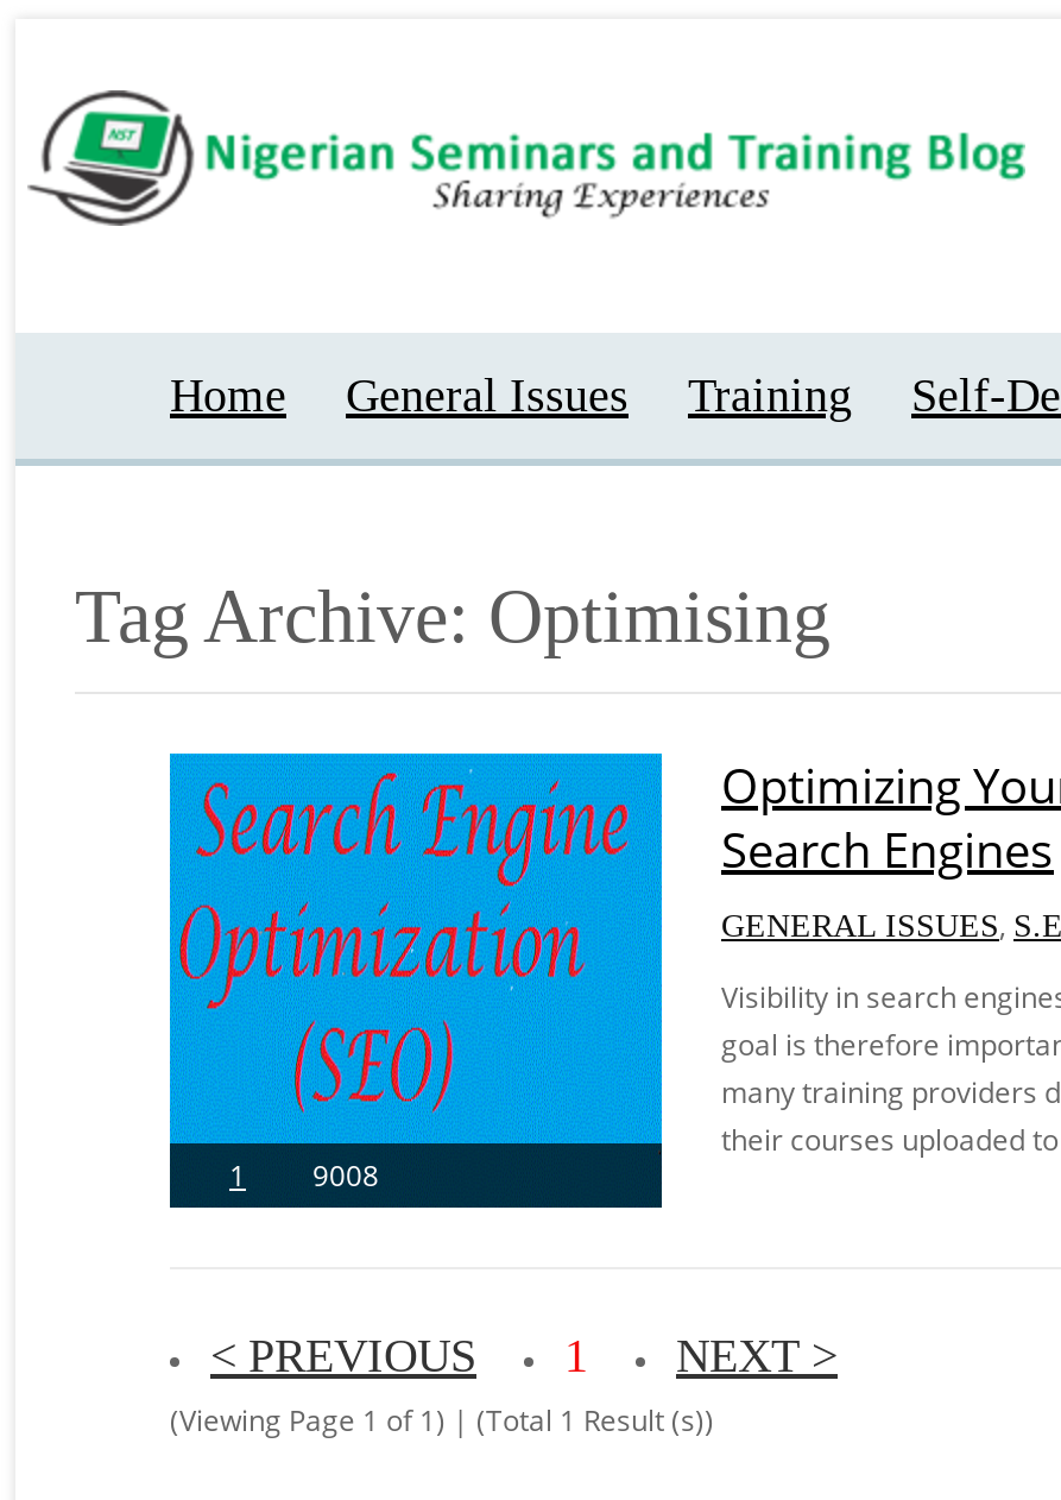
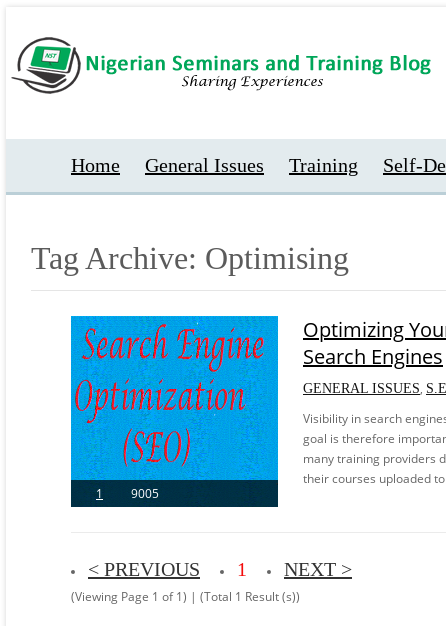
[229,1156,379,1197] 1 9008 -> [96,485,159,502] 1 9005

